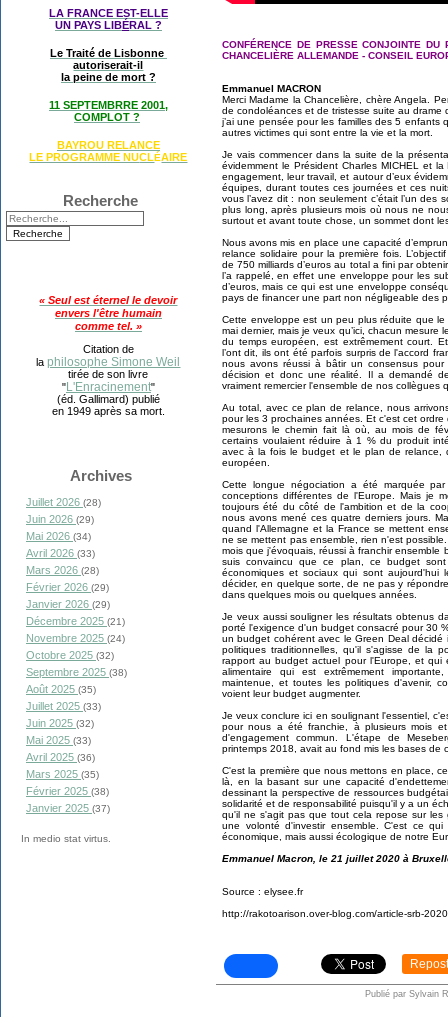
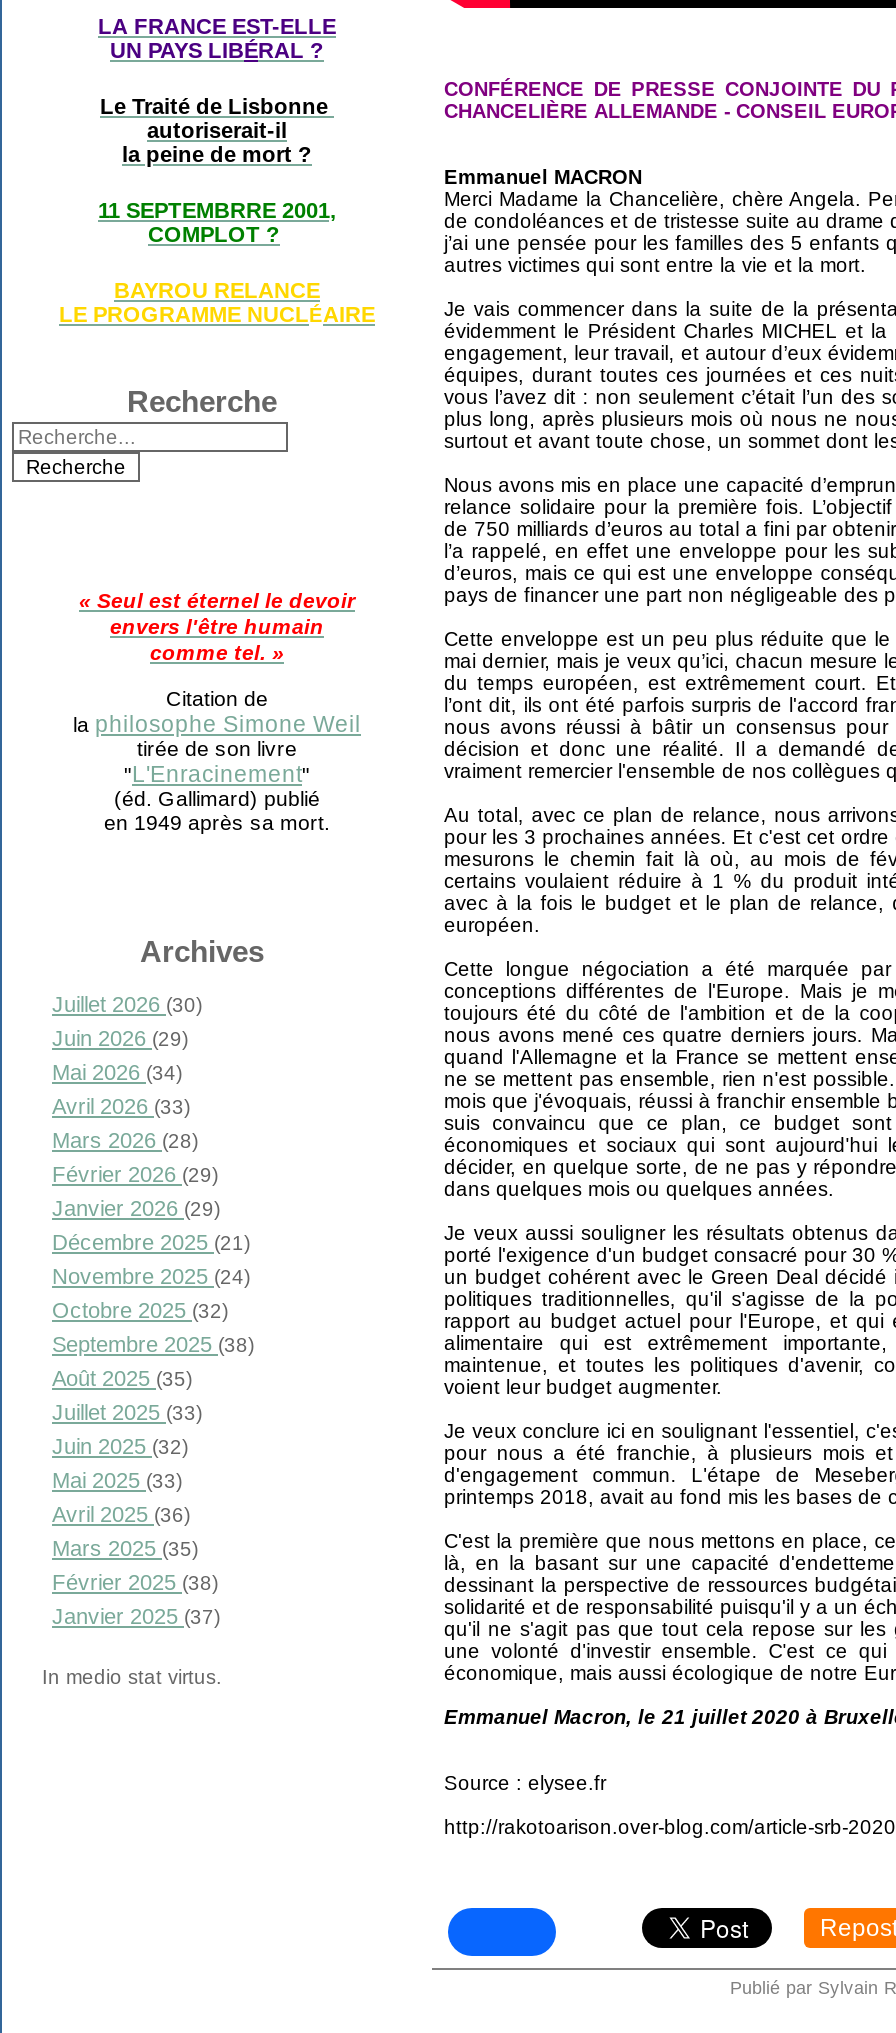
[26,496,101,508] Juillet 2026 (28) -> [52,992,202,1016] Juillet 2026 (30)

